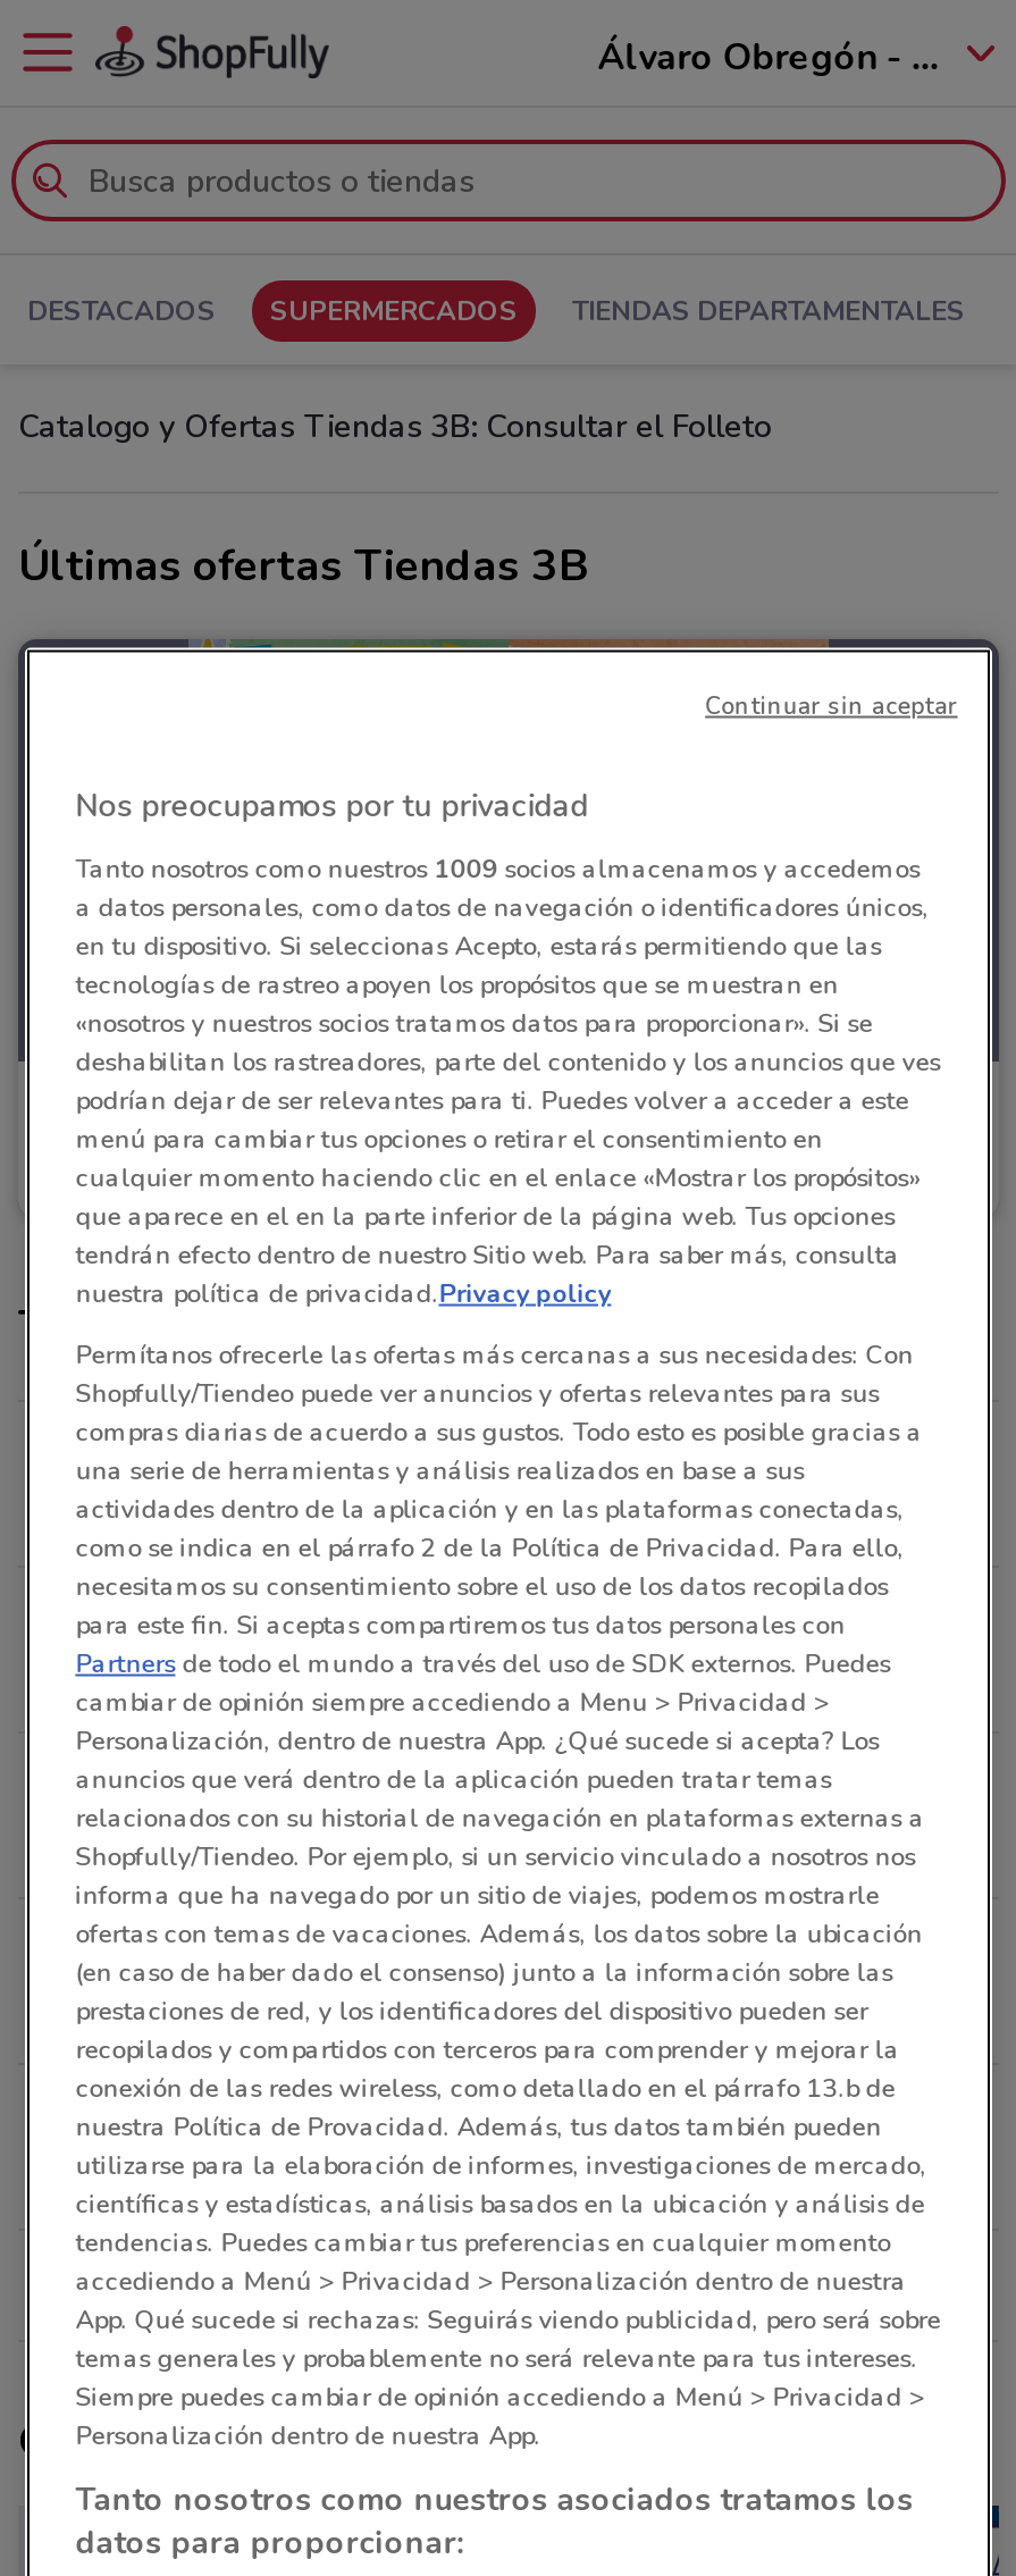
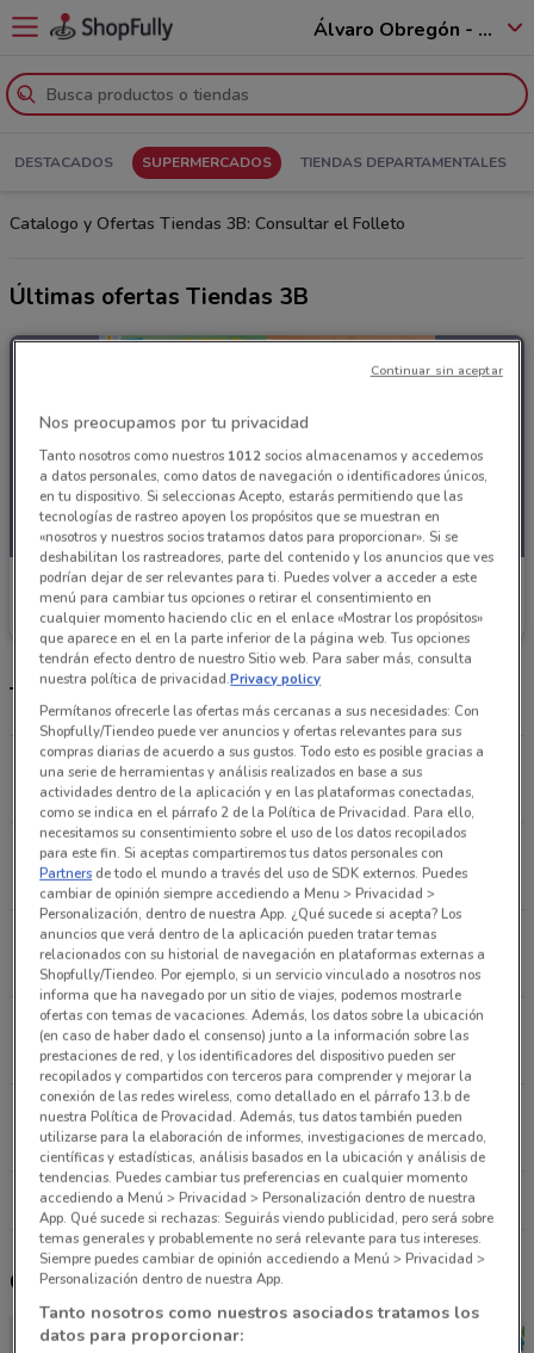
[75,850,920,886] Tanto nosotros como nuestros 1009 socios almacenamos y accedemos -> [40,446,483,465] Tanto nosotros como nuestros 1012 socios almacenamos y accedemos

